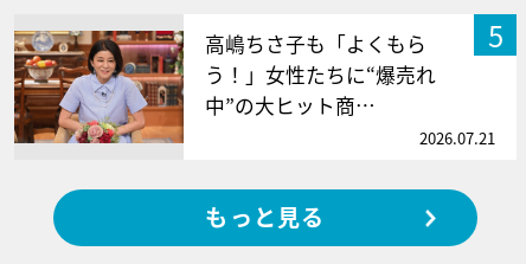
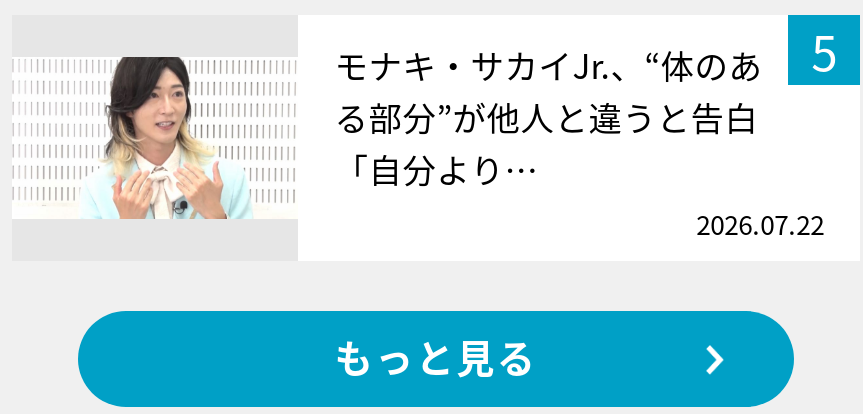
[13,29,495,149] [image] | 高嶋ちさ子も「よくもら | う！」女性たちに“爆売れ | 中”の大ヒット商… | 2026.07.21 -> [12,41,824,243] [image] | モナキ・サカイJr.、“体のあ | る部分”が他人と違うと告白 | 「自分より… | 2026.07.22

